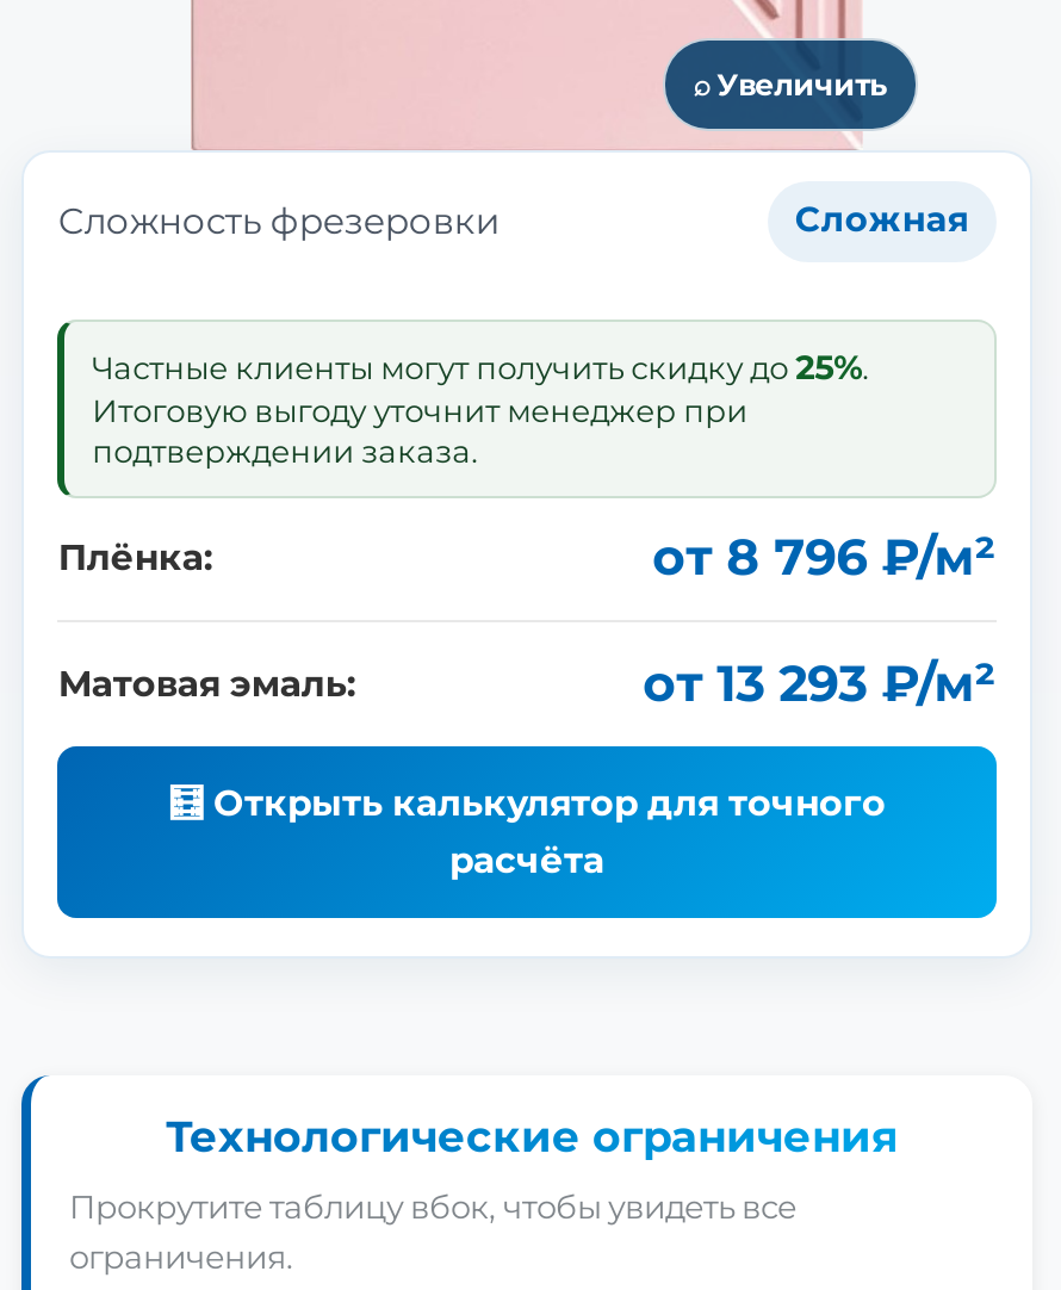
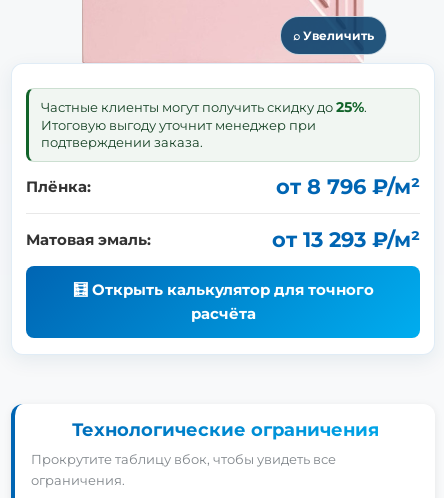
[58,197,969,242] Сложность фрезеровки | Сложная -> none

